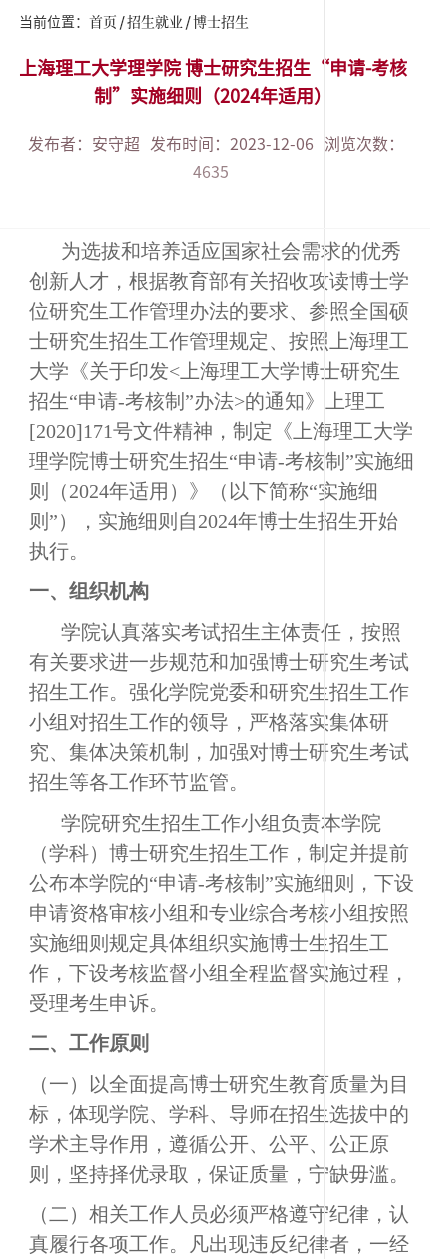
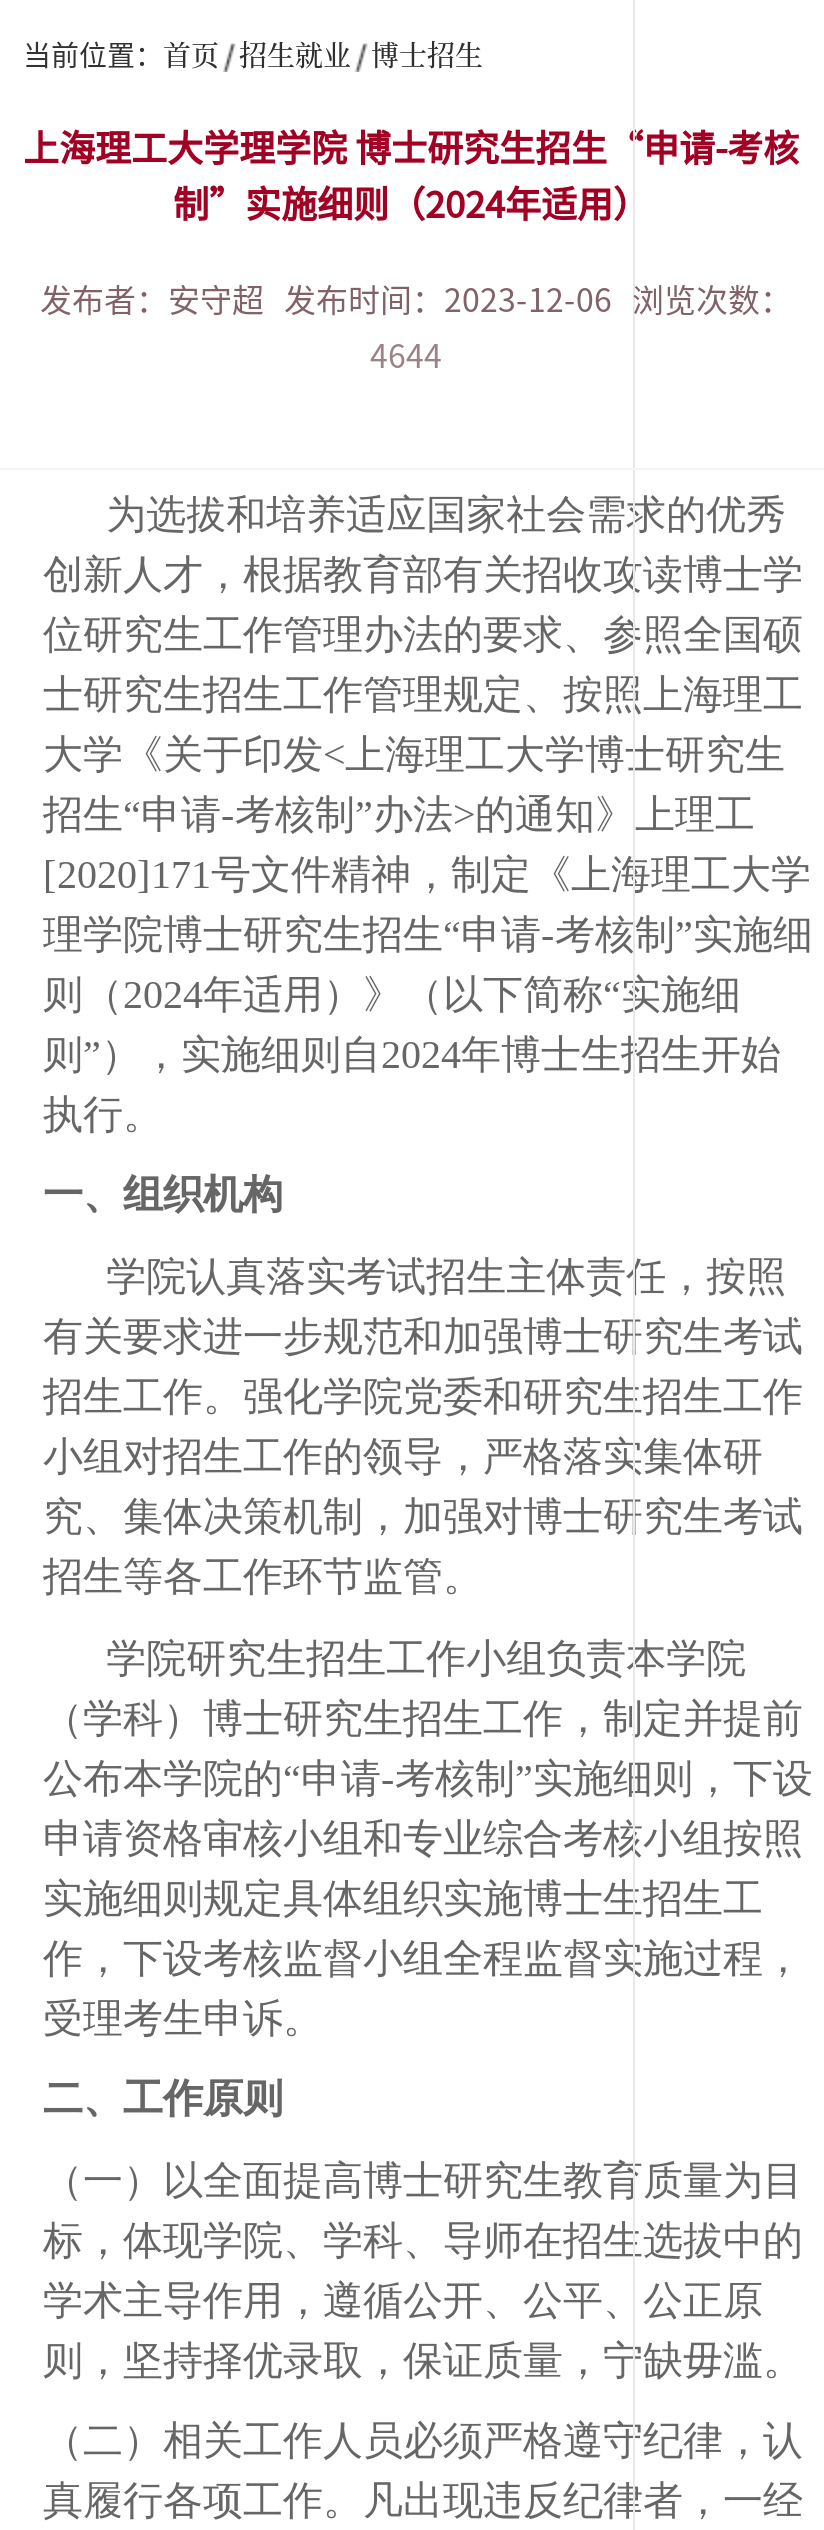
[192,164,228,180] 4635 -> [370,340,442,372] 4644

